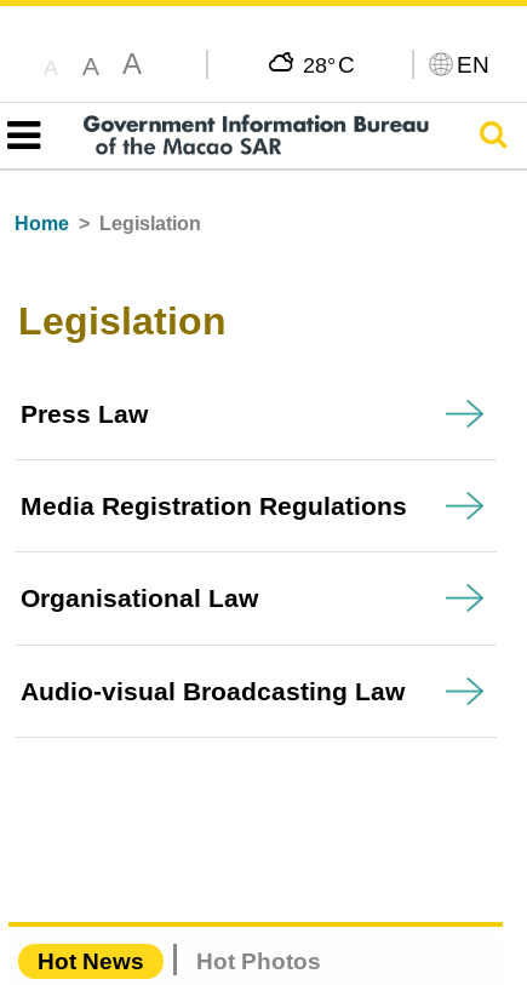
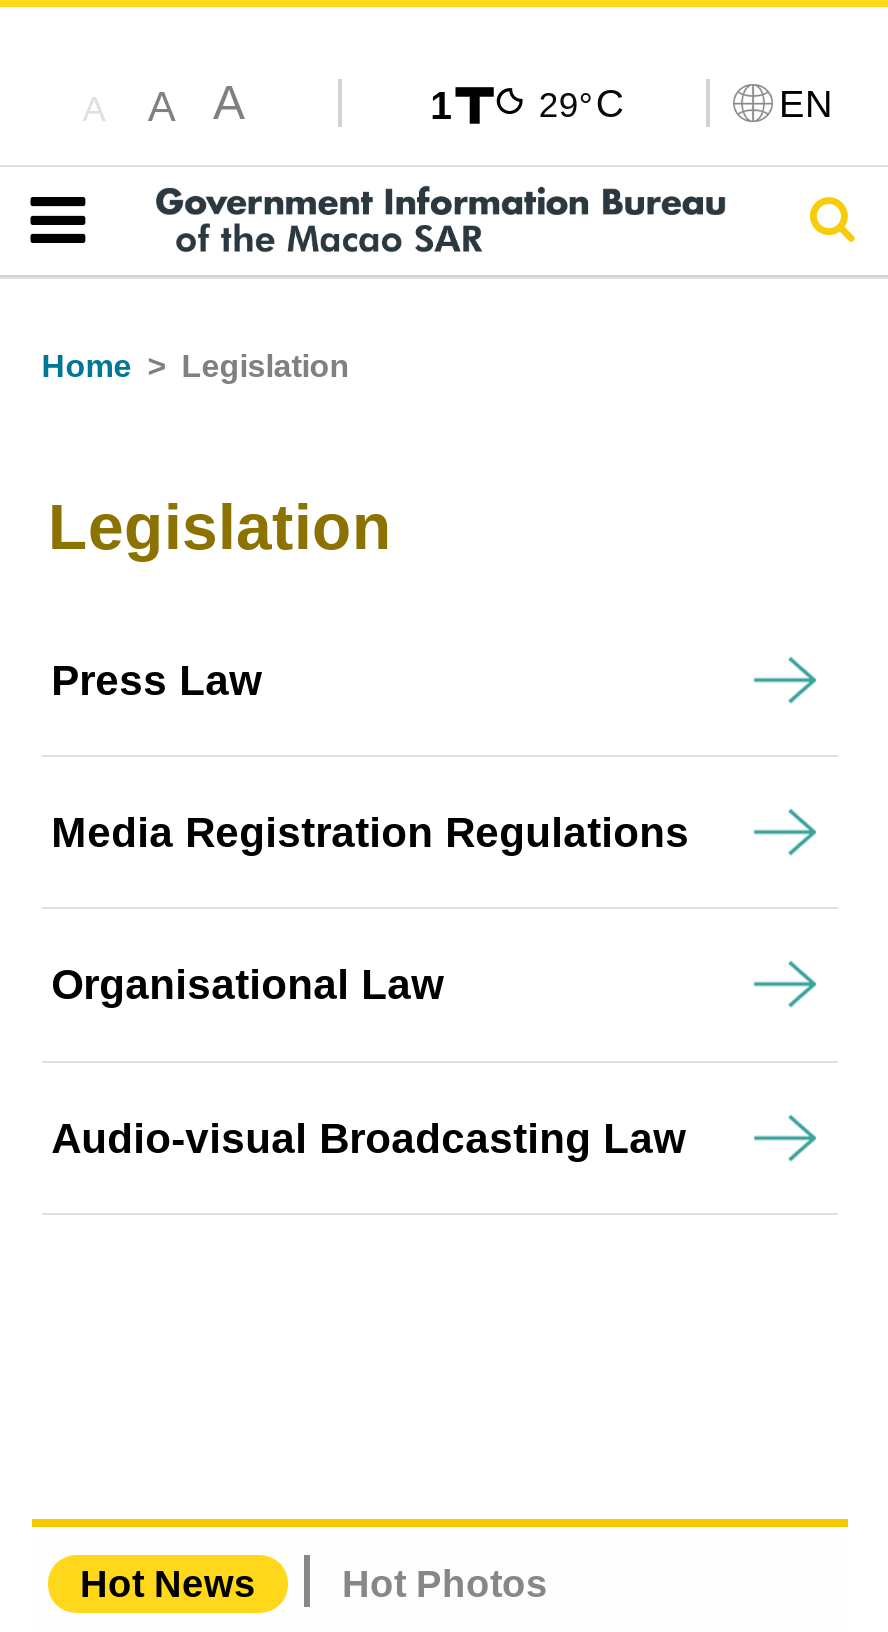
[303,50,354,77] 28° C -> [430,80,624,127] 1 | 29° C

